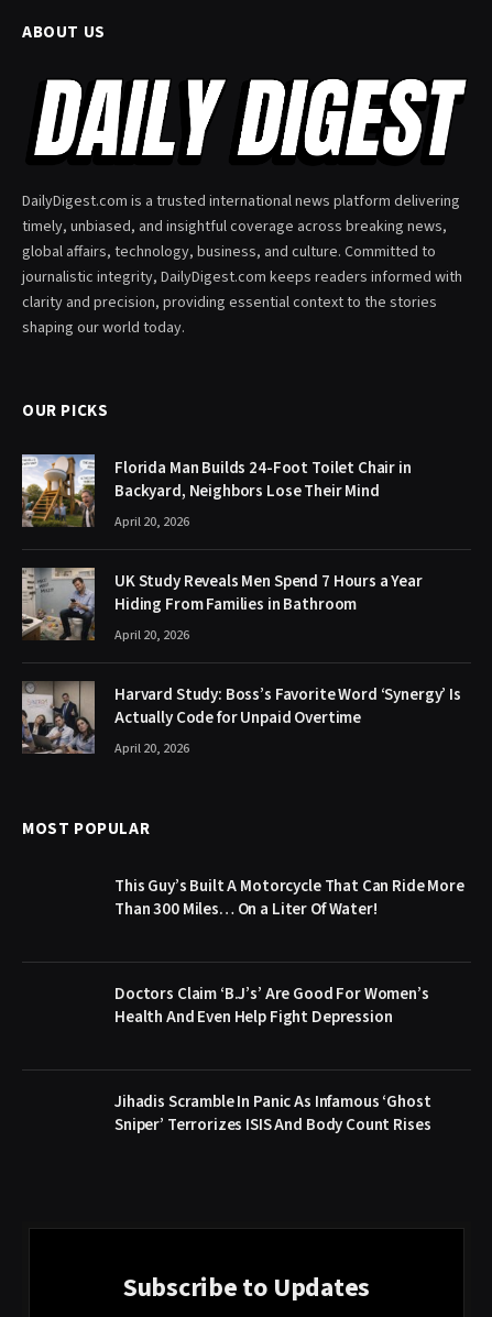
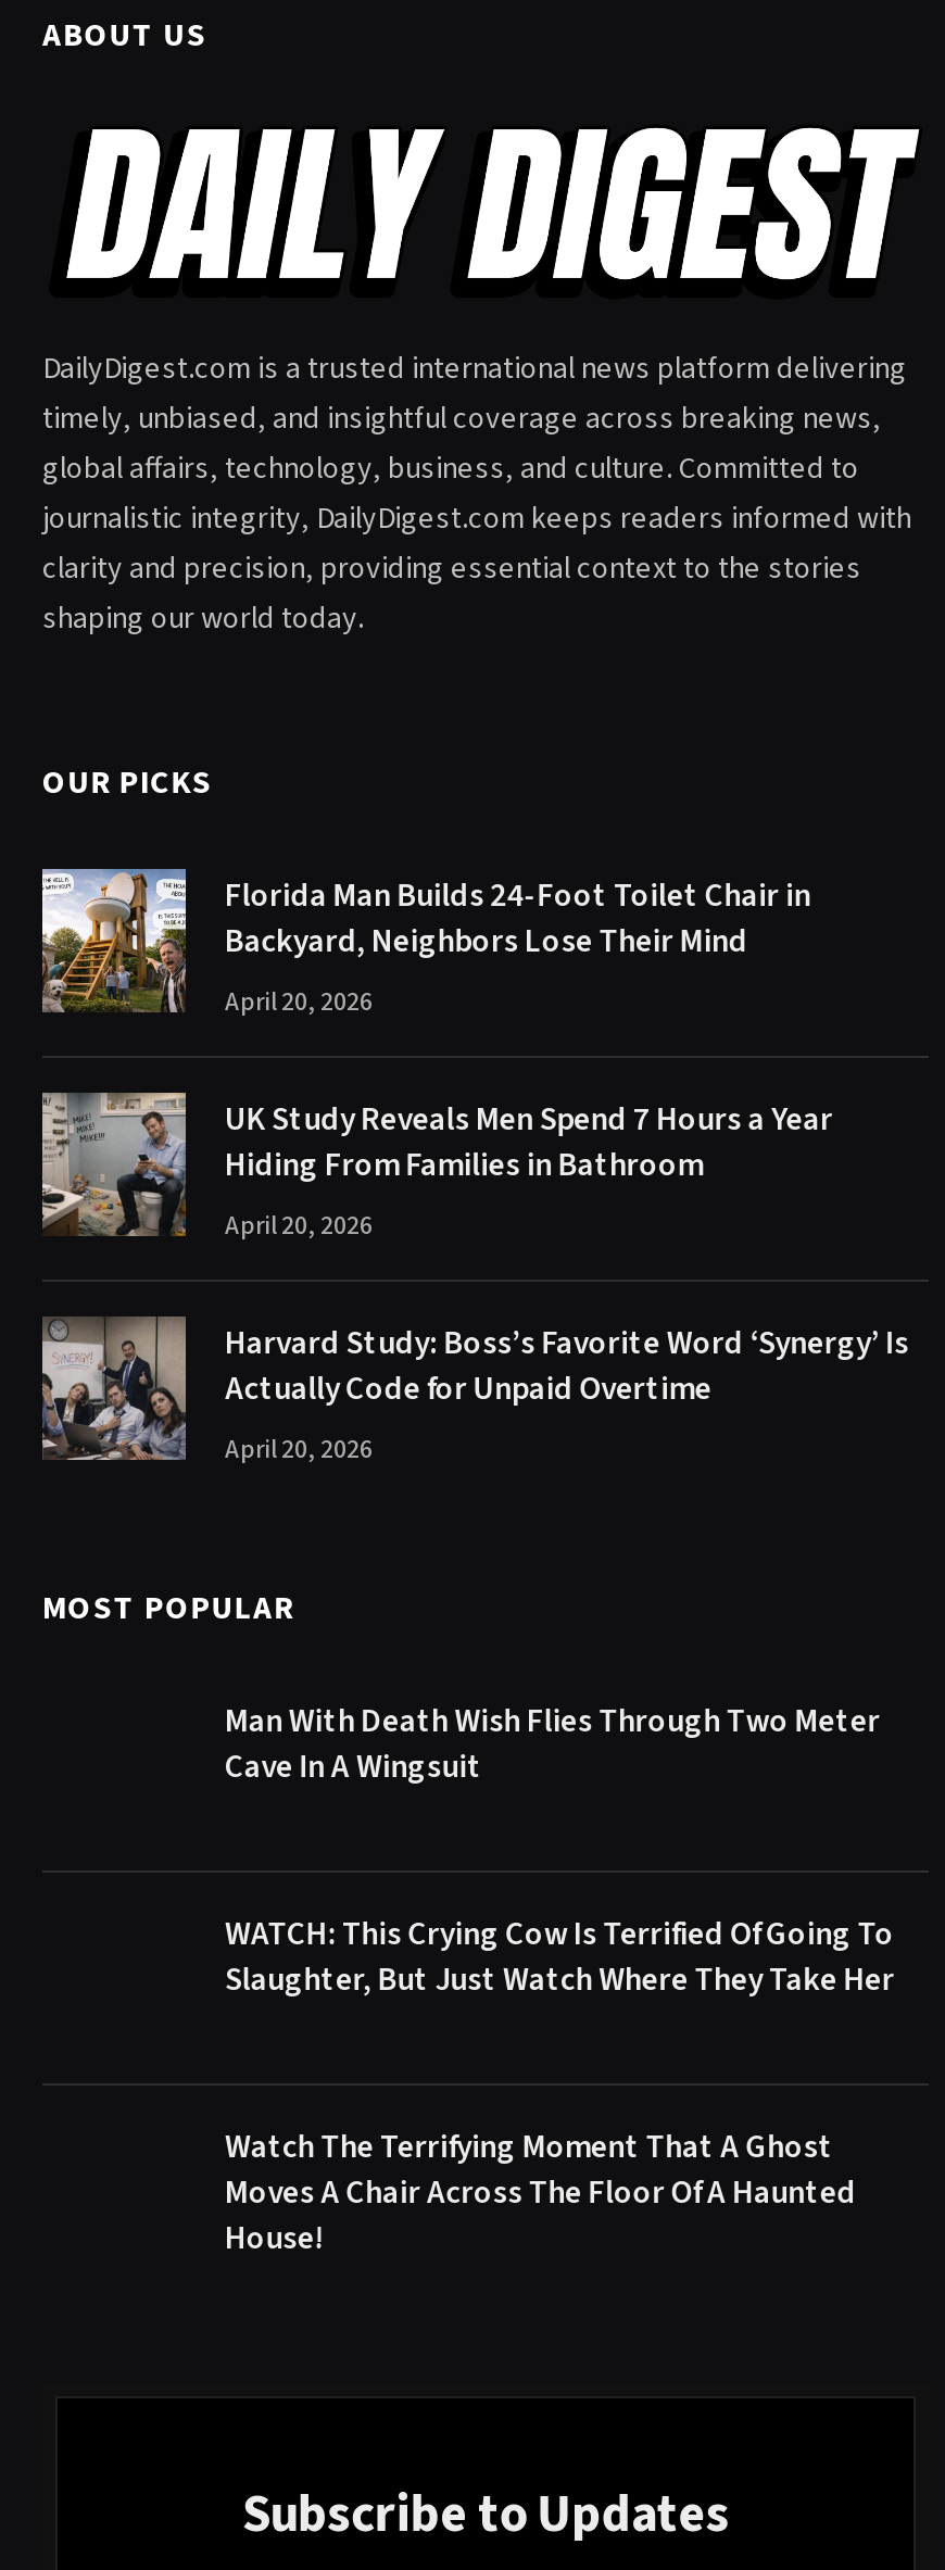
[114,874,464,921] This Guy’s Built A Motorcycle That Can Ride More | Than 300 Miles… On a Liter Of Water! -> [225,1698,880,1789] Man With Death Wish Flies Through Two Meter | Cave In A Wingsuit
[114,982,429,1028] Doctors Claim ‘B.J’s’ Are Good For Women’s | Health And Even Help Fight Depression -> [225,1911,895,2002] WATCH: This Crying Cow Is Terrified Of Going To | Slaughter, But Just Watch Where They Take Her
[114,1090,431,1136] Jihadis Scramble In Panic As Infamous ‘Ghost | Sniper’ Terrorizes ISIS And Body Count Rises -> [225,2124,856,2261] Watch The Terrifying Moment That A Ghost | Moves A Chair Across The Floor Of A Haunted | House!

